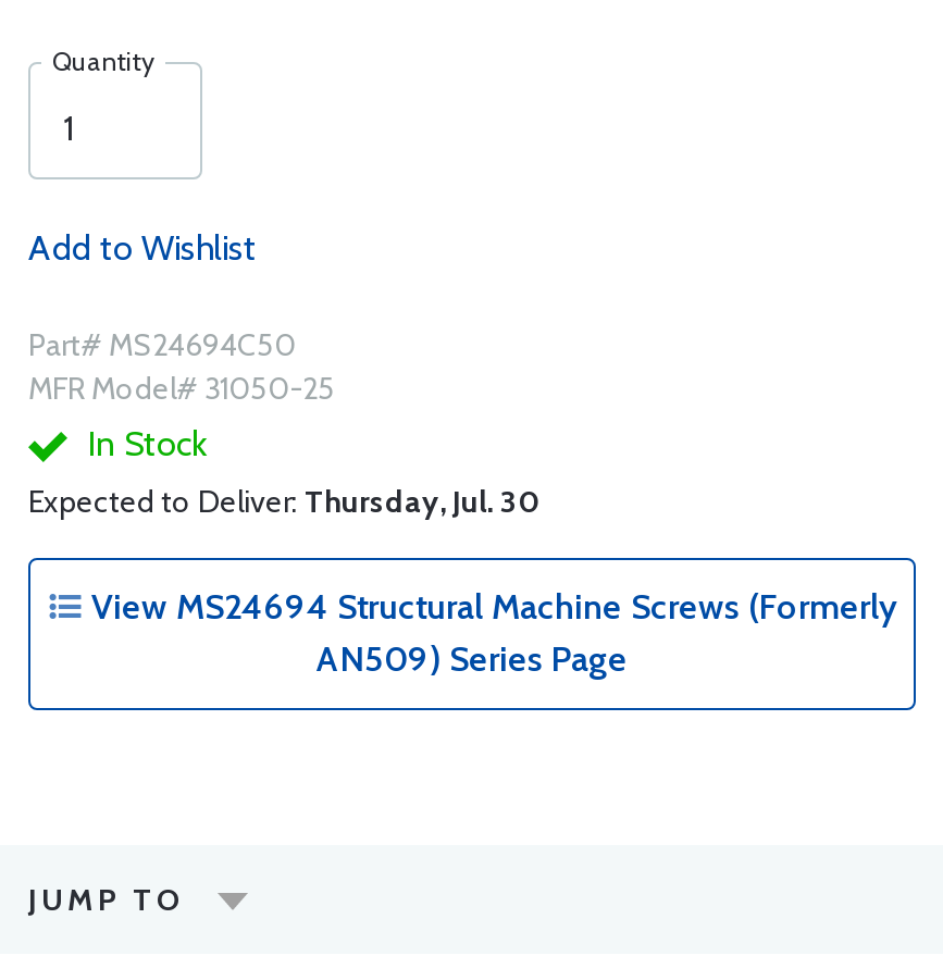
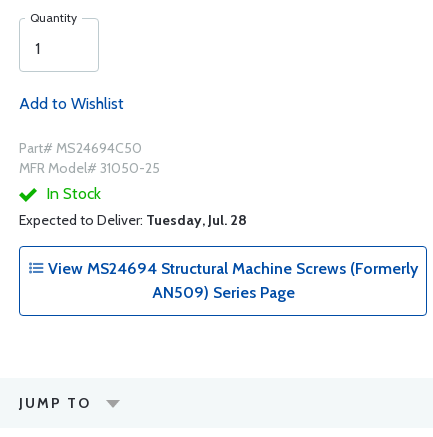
[28,482,539,521] Expected to Deliver: Thursday, Jul. 30 -> [19,211,247,229] Expected to Deliver: Tuesday, Jul. 28

